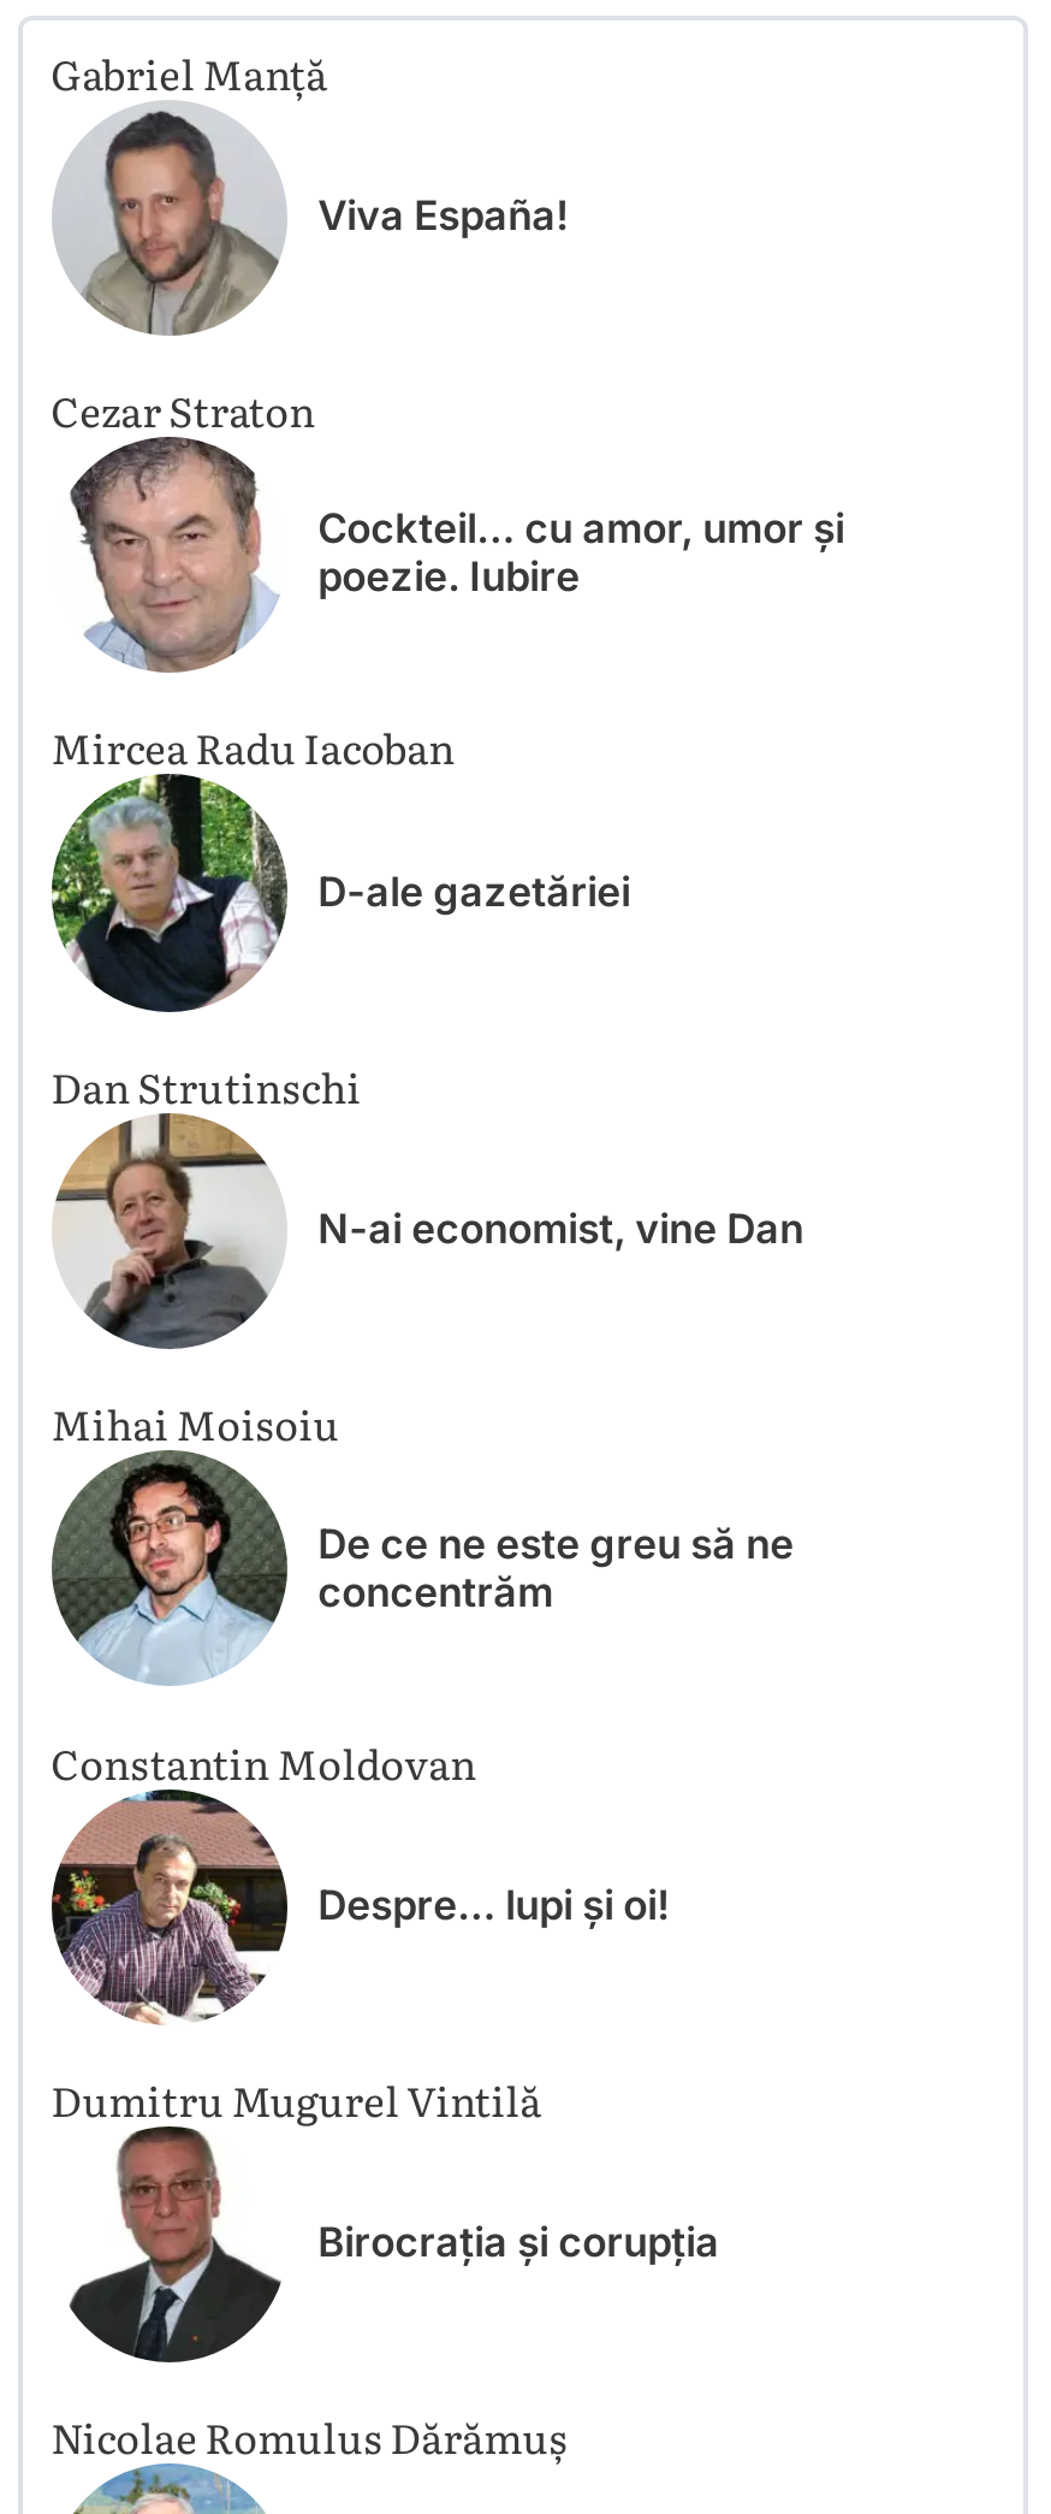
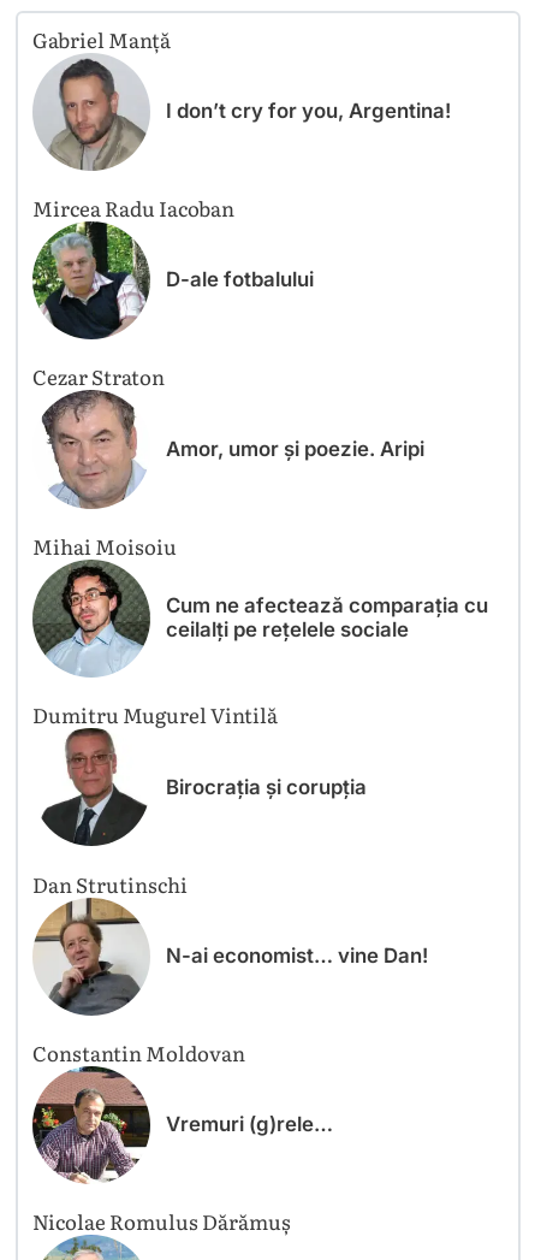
[318,191,844,601] Viva España! | Cockteil… cu amor, umor și | poezie. Iubire -> [165,99,450,123] I don’t cry for you, Argentina!
moved [51,379,315,439] -> [32,362,164,392]: Cezar Straton
moved [54,459,283,670] -> [34,401,148,509]: [image]
moved [51,717,455,777] -> [32,193,234,223]: Mircea Radu Iacoban
moved [47,786,292,1015] -> [30,227,153,342]: [image]
[318,867,630,915] D-ale gazetăriei -> [165,268,313,292] D-ale fotbalului
moved [51,1055,361,1115] -> [32,868,187,898]: Dan Strutinschi
moved [52,1132,283,1349] -> [32,907,148,1017]: [image]
[318,1205,804,1253] N-ai economist, vine Dan -> [165,437,424,461] Amor, umor și poezie. Aripi
moved [51,1393,339,1453] -> [32,530,176,561]: Mihai Moisoiu
moved [47,1462,292,1688] -> [30,566,153,679]: [image]
[318,1519,794,1929] De ce ne este greu să ne | concentrăm | Despre… lupi și oi! -> [165,593,488,642] Cum ne afectează comparația cu | ceilalți pe rețelele sociale
moved [51,1731,476,1791] -> [32,1037,245,1067]: Constantin Moldovan
moved [52,1809,283,2023] -> [31,1077,148,1184]: [image]
moved [51,2069,719,2365] -> [32,699,366,847]: [image] | Dumitru Mugurel Vintilă | Birocrația și corupția
none -> [165,943,428,1136] N-ai economist… vine Dan! | Vremuri (g)rele…

